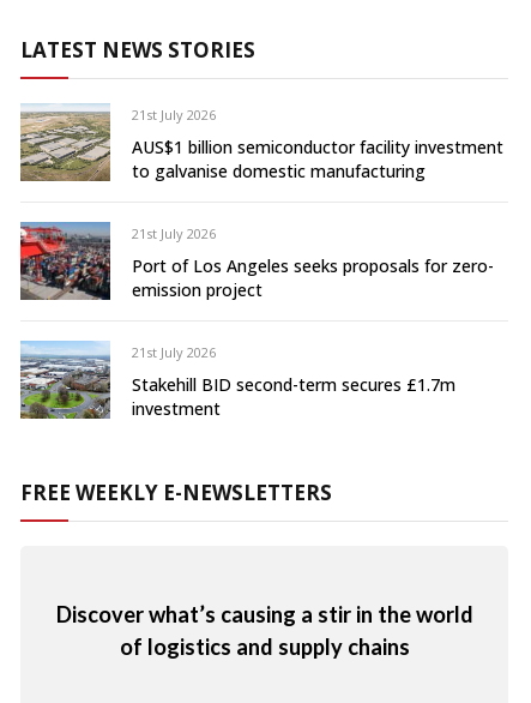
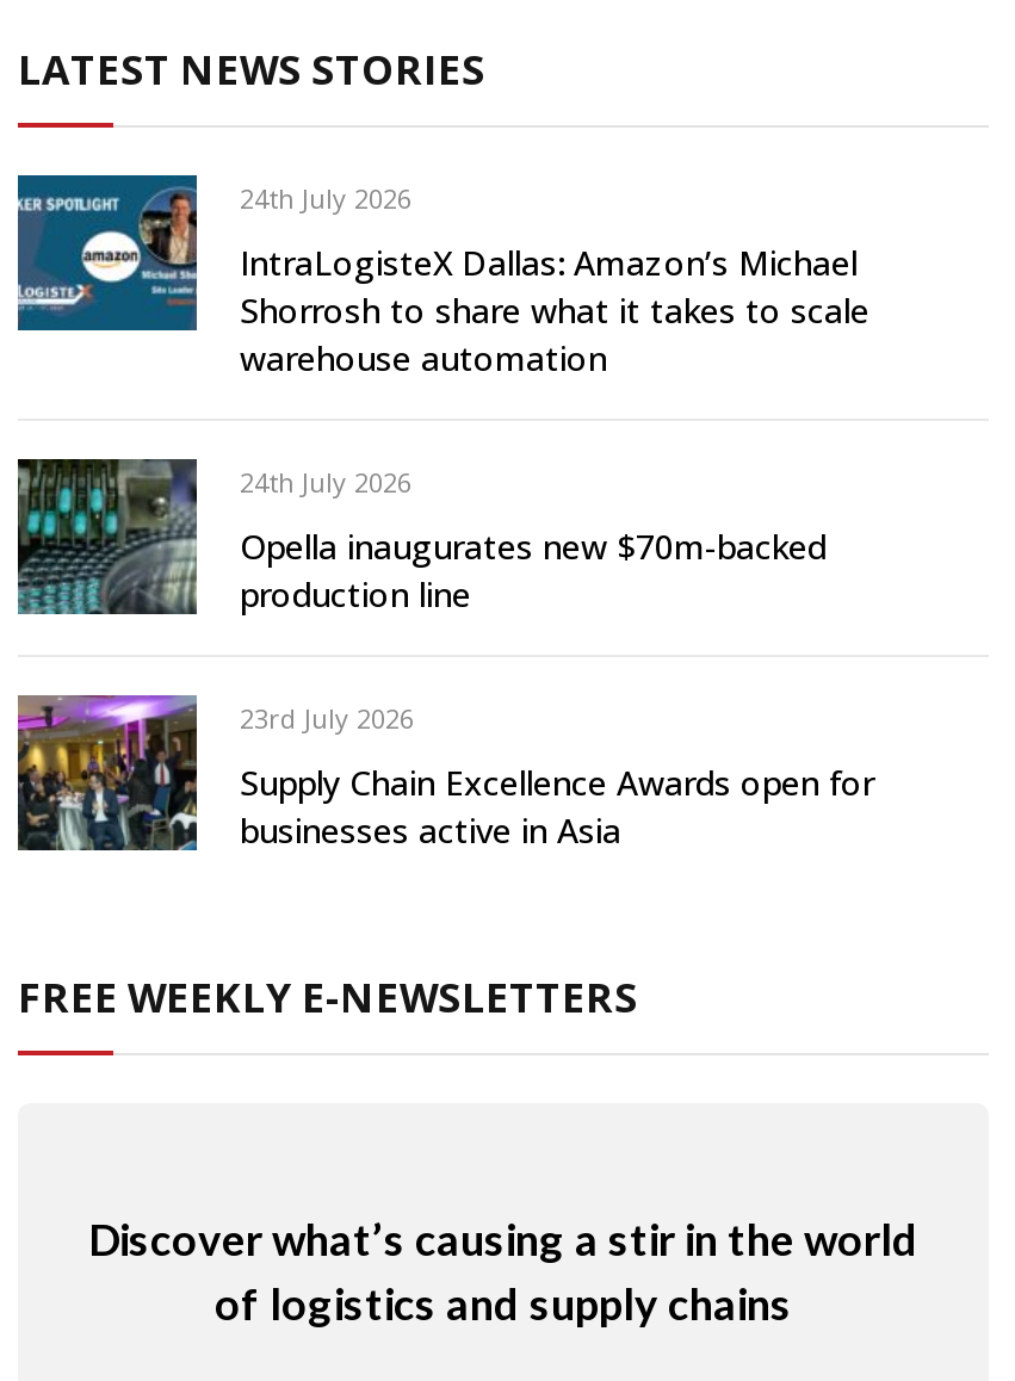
[19,103,216,182] [image] | 21st July 2026 -> [16,173,411,333] [image] | 24th July 2026
[132,135,503,182] AUS$1 billion semiconductor facility investment | to galvanise domestic manufacturing -> [240,239,869,379] IntraLogisteX Dallas: Amazon’s Michael | Shorrosh to share what it takes to scale | warehouse automation
[19,221,216,301] [image] | 21st July 2026 -> [16,457,411,614] [image] | 24th July 2026
[132,254,494,301] Port of Los Angeles seeks proposals for zero- | emission project -> [240,523,827,616] Opella inaugurates new $70m-backed | production line
[19,341,216,420] [image] | 21st July 2026 -> [18,693,414,853] [image] | 23rd July 2026
[132,373,455,419] Stakehill BID second-term secures £1.7m | investment -> [240,759,874,852] Supply Chain Excellence Awards open for | businesses active in Asia

